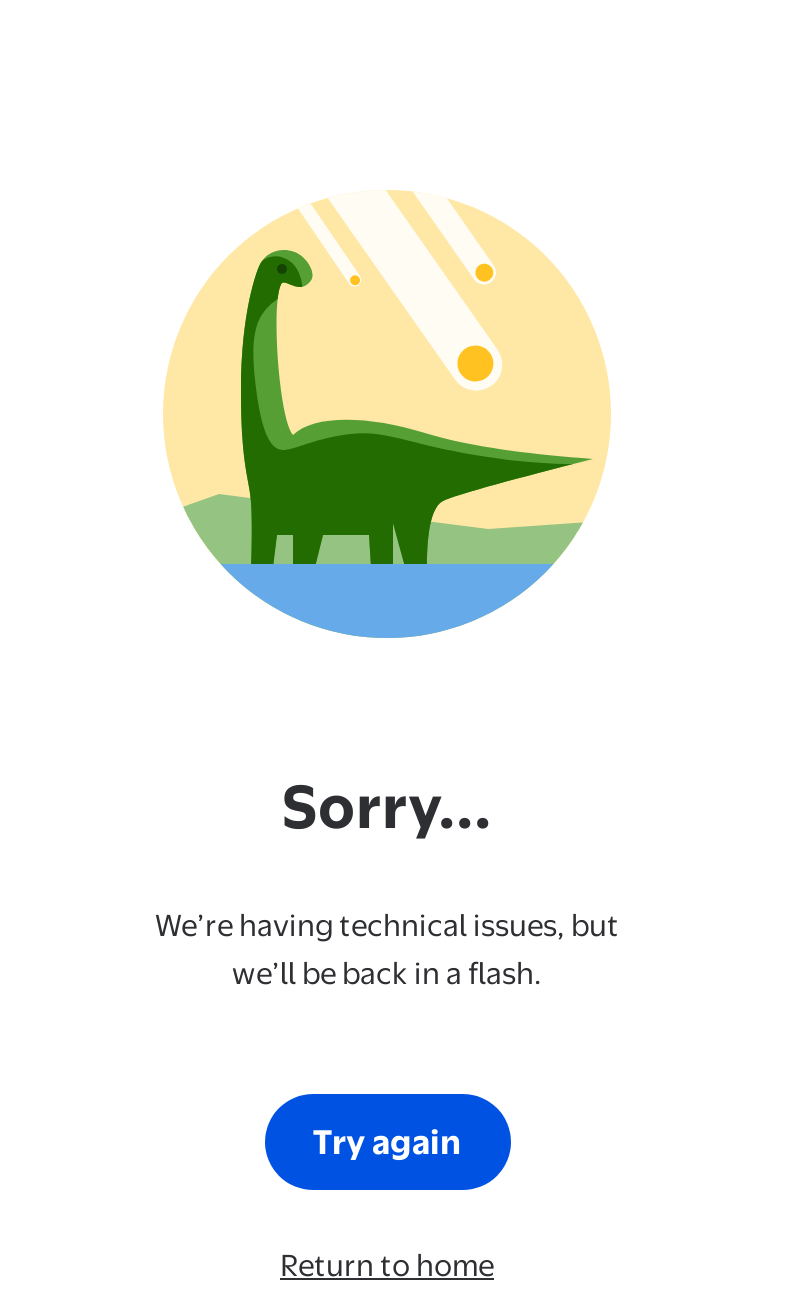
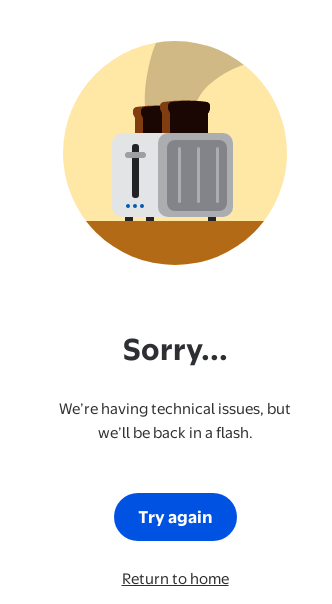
[183,192,591,640] [image] -> [74,41,274,266] [image]

